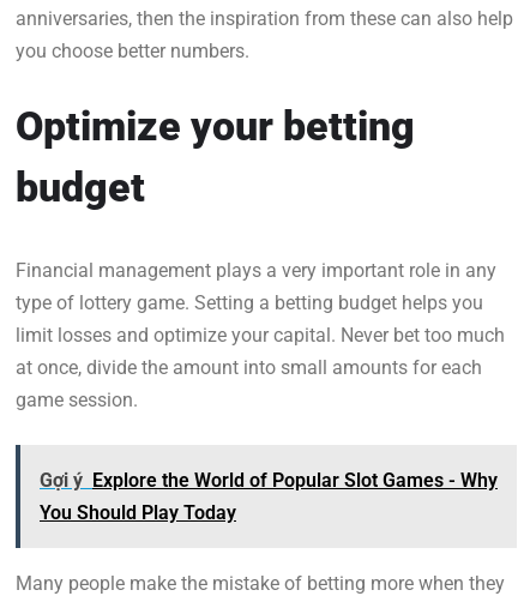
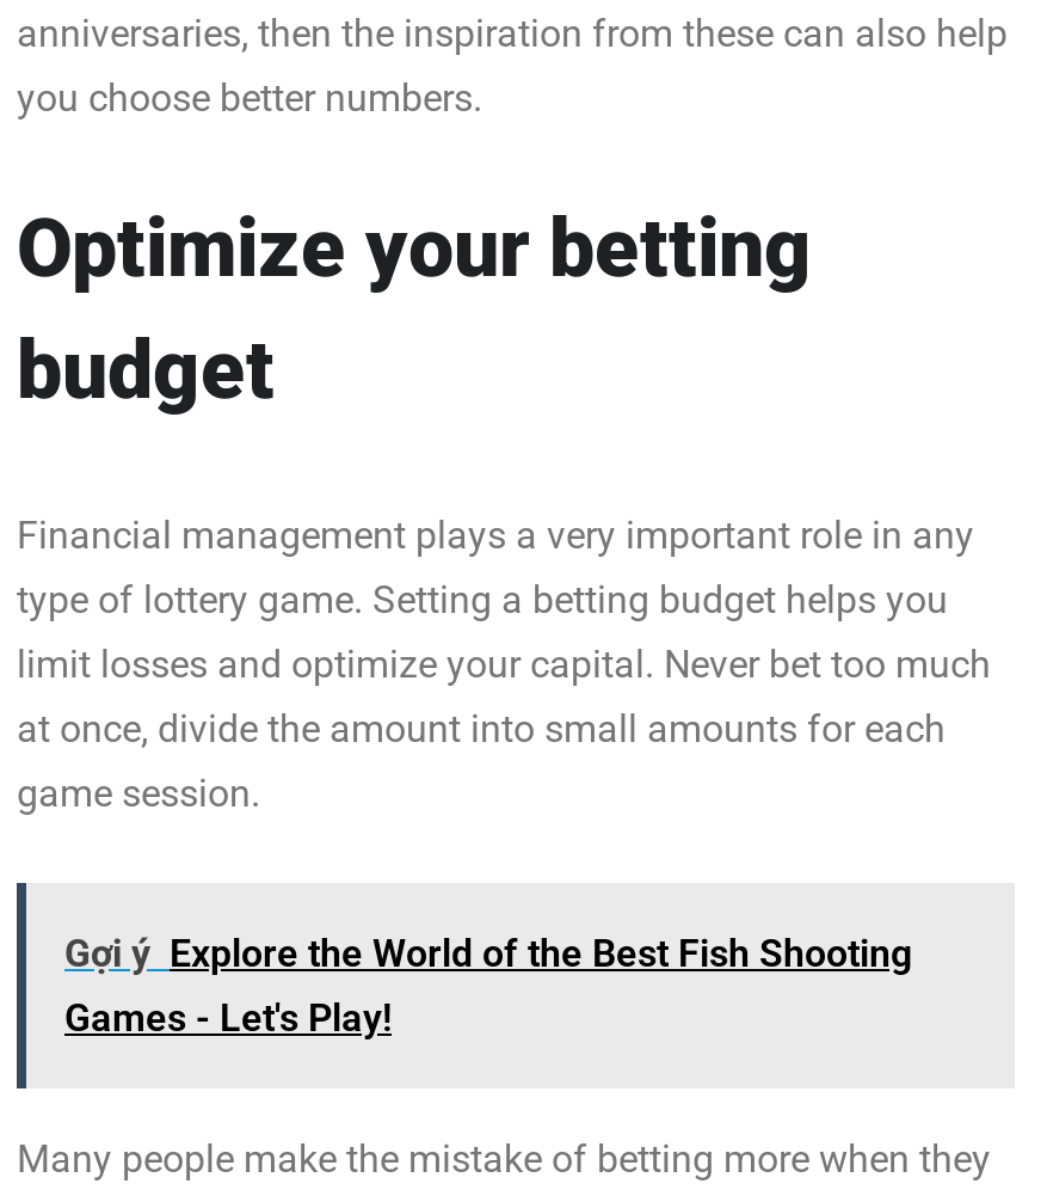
[40,469,498,524] Gợi ý Explore the World of Popular Slot Games - Why | You Should Play Today -> [64,930,912,1040] Gợi ý Explore the World of the Best Fish Shooting | Games - Let's Play!

